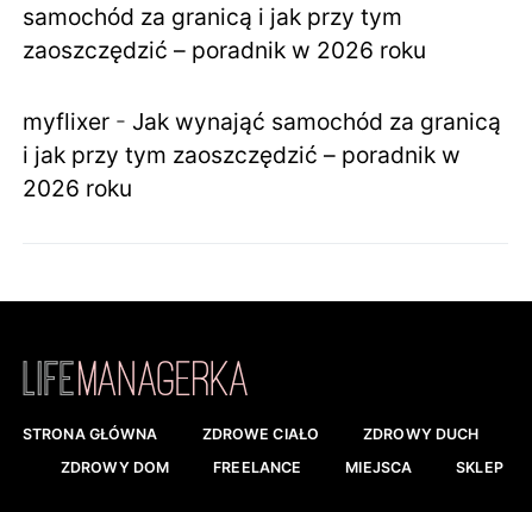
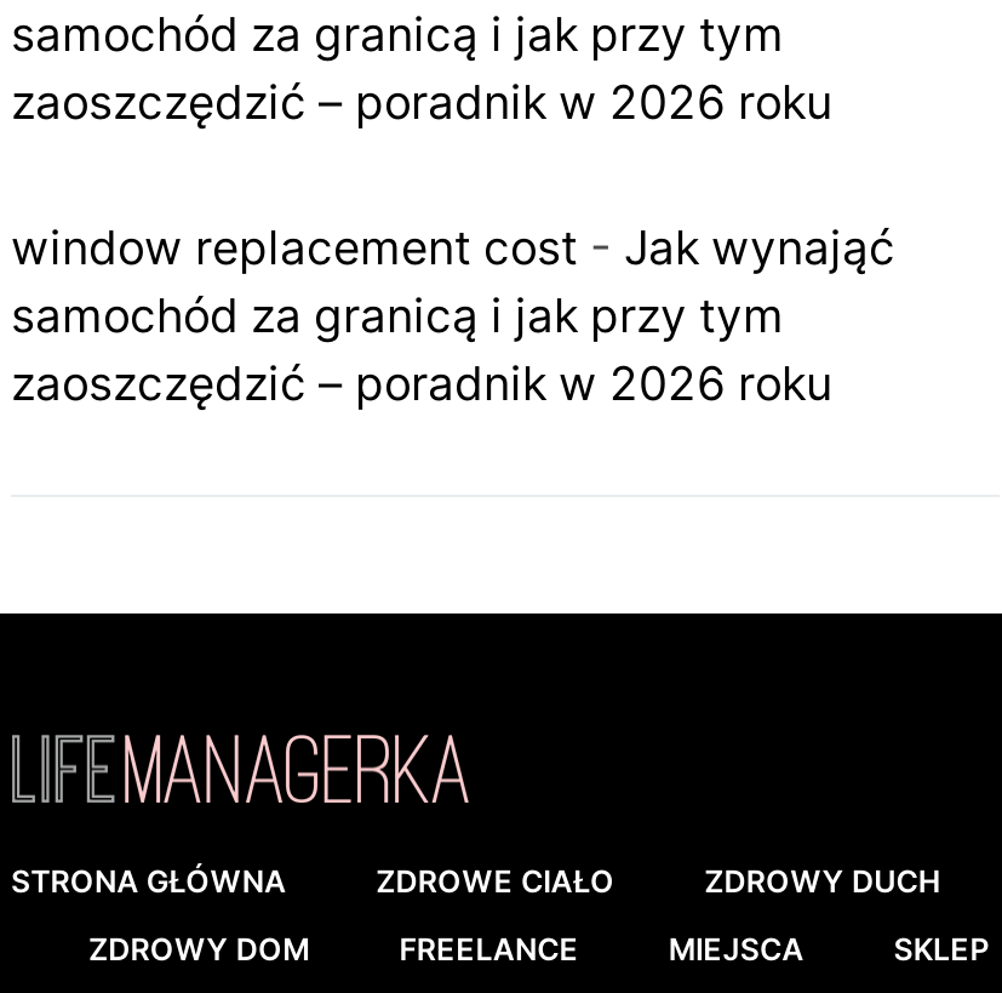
[23,108,501,203] myflixer - Jak wynająć samochód za granicą | i jak przy tym zaoszczędzić – poradnik w | 2026 roku -> [11,219,895,413] window replacement cost - Jak wynająć | samochód za granicą i jak przy tym | zaoszczędzić – poradnik w 2026 roku

